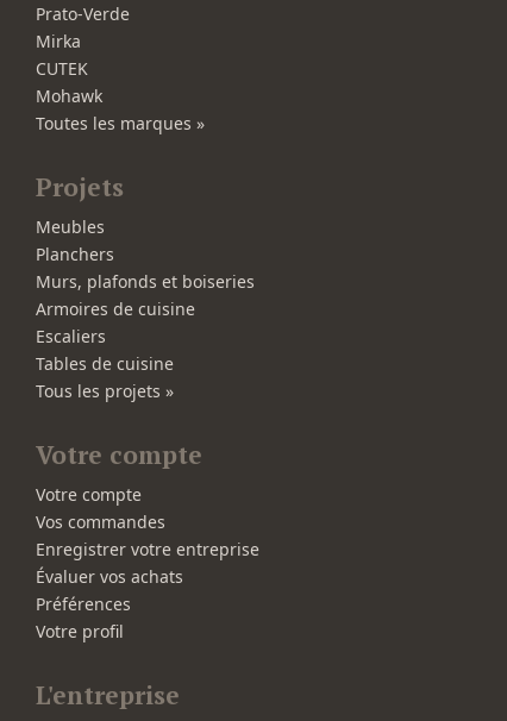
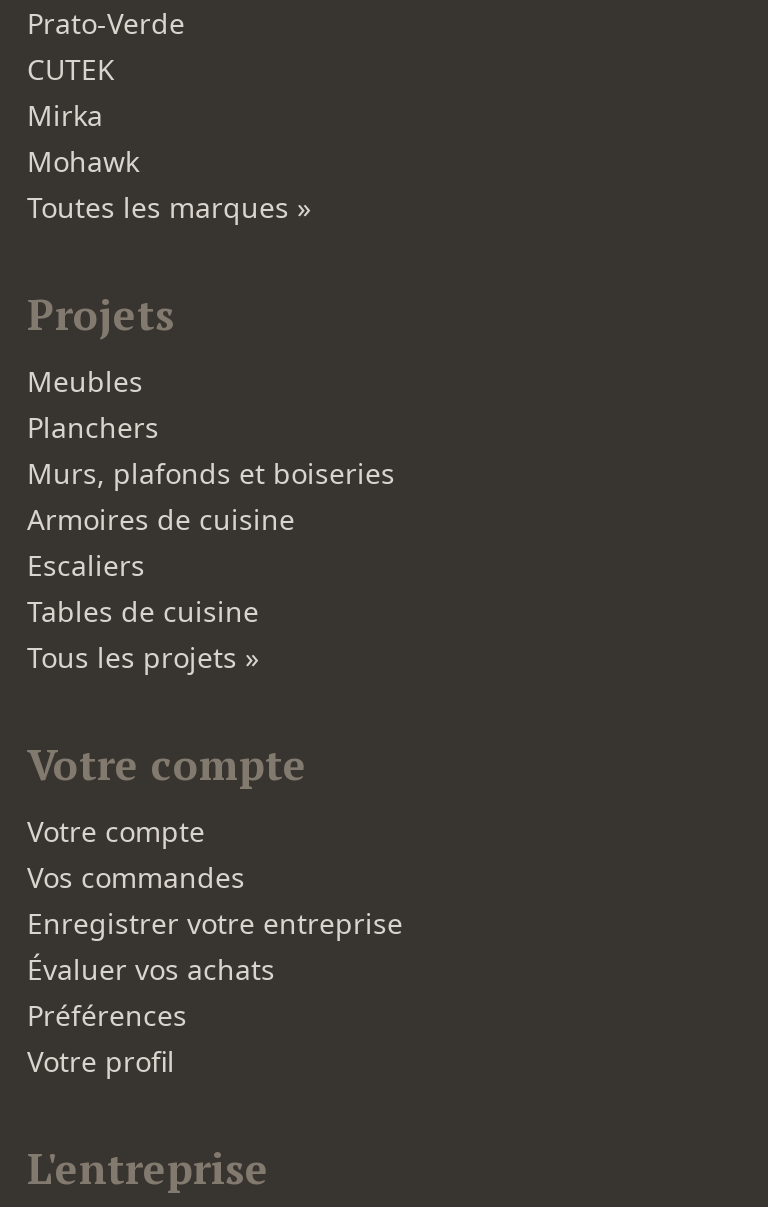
moved [36,30,81,52] -> [27,96,103,134]: Mirka
moved [36,57,88,80] -> [27,50,115,88]: CUTEK

